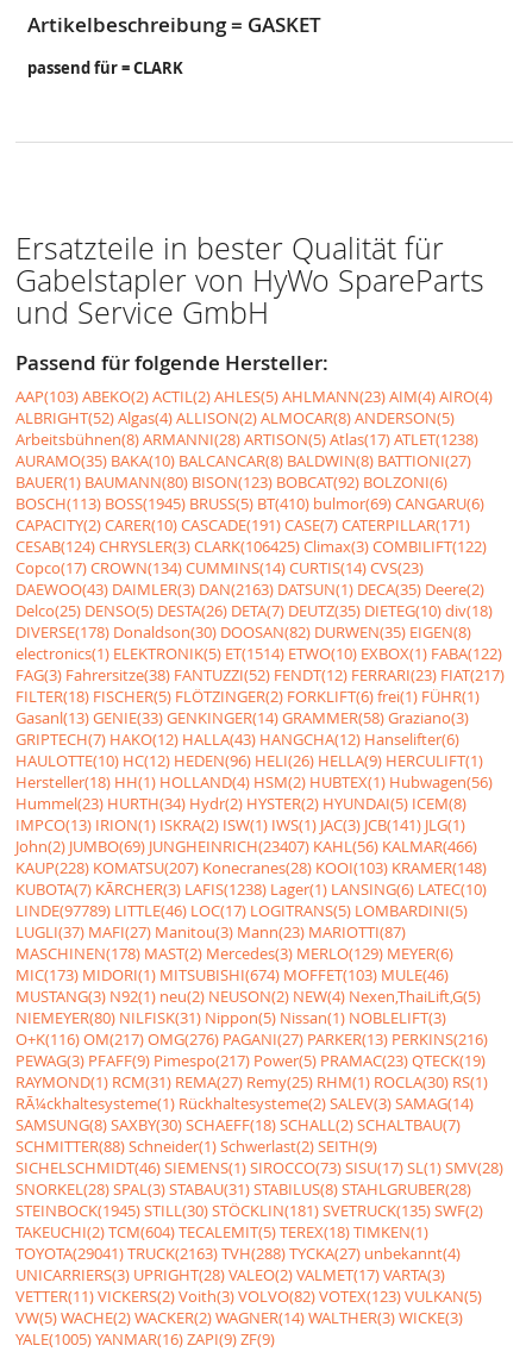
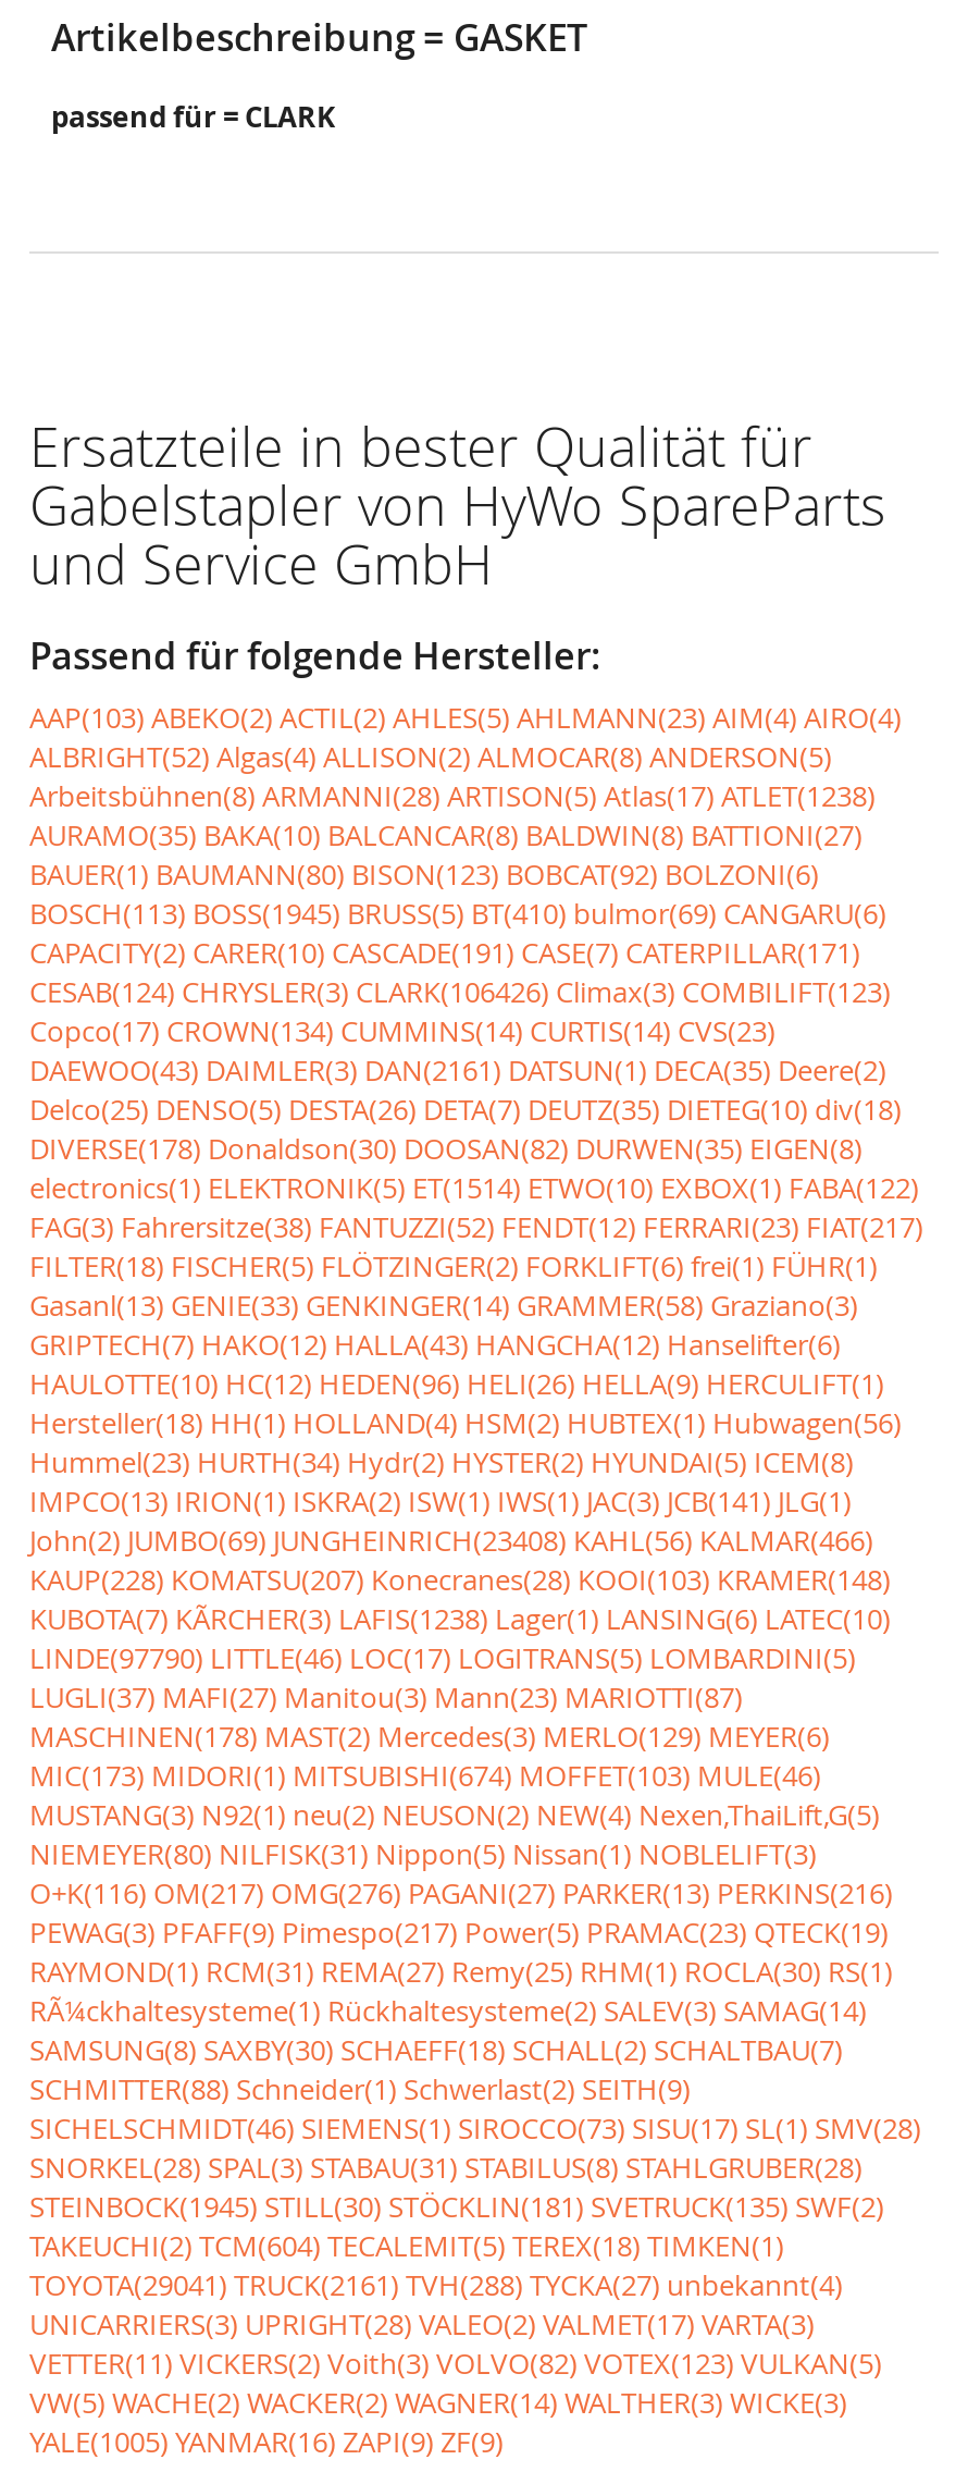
[15,536,487,557] CESAB(124) CHRYSLER(3) CLARK(106425) Climax(3) COMBILIFT(122) -> [29,972,891,1011] CESAB(124) CHRYSLER(3) CLARK(106426) Climax(3) COMBILIFT(123)
[15,578,484,600] DAEWOO(43) DAIMLER(3) DAN(2163) DATSUN(1) DECA(35) Deere(2) -> [29,1050,886,1090] DAEWOO(43) DAIMLER(3) DAN(2161) DATSUN(1) DECA(35) Deere(2)
[15,836,477,857] John(2) JUMBO(69) JUNGHEINRICH(23407) KAHL(56) KALMAR(466) -> [29,1521,873,1560] John(2) JUMBO(69) JUNGHEINRICH(23408) KAHL(56) KALMAR(466)
[15,900,468,921] LINDE(97789) LITTLE(46) LOC(17) LOGITRANS(5) LOMBARDINI(5) -> [29,1638,856,1677] LINDE(97790) LITTLE(46) LOC(17) LOGITRANS(5) LOMBARDINI(5)
[15,1243,461,1264] TOYOTA(29041) TRUCK(2163) TVH(288) TYCKA(27) unbekannt(4) -> [29,2265,843,2304] TOYOTA(29041) TRUCK(2161) TVH(288) TYCKA(27) unbekannt(4)

